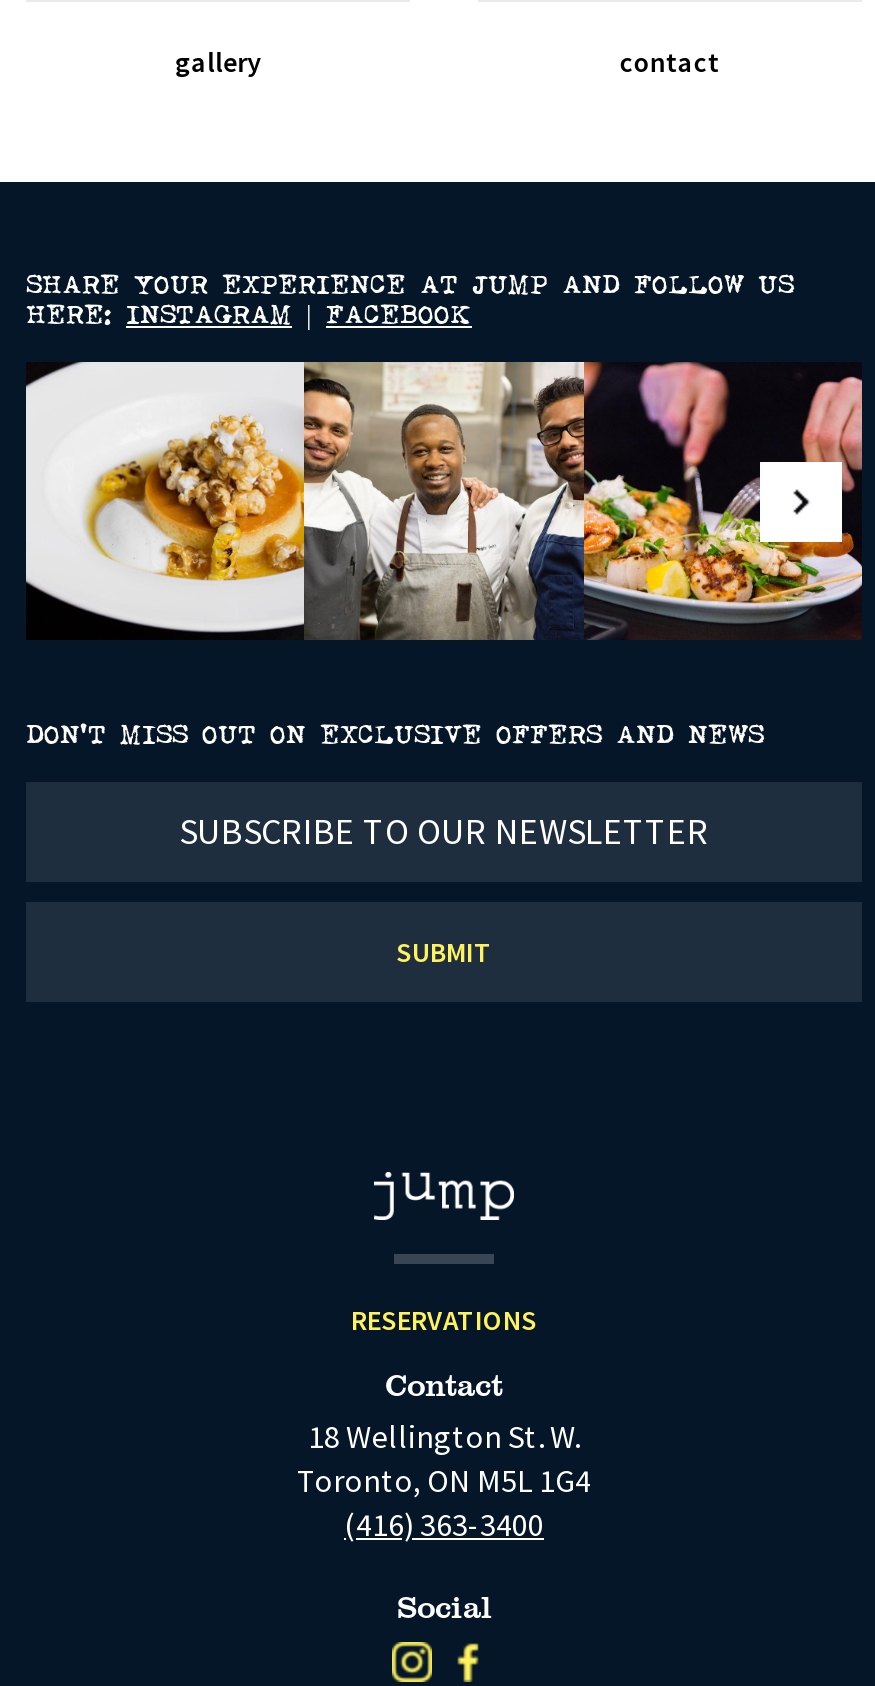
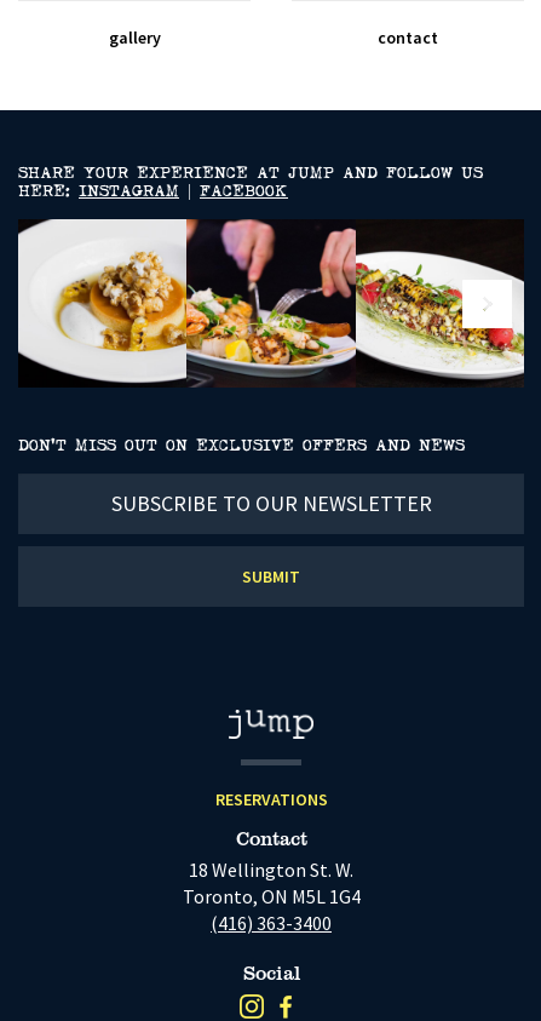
[302,360,864,642] [image] -> [185,218,525,388] [image]

